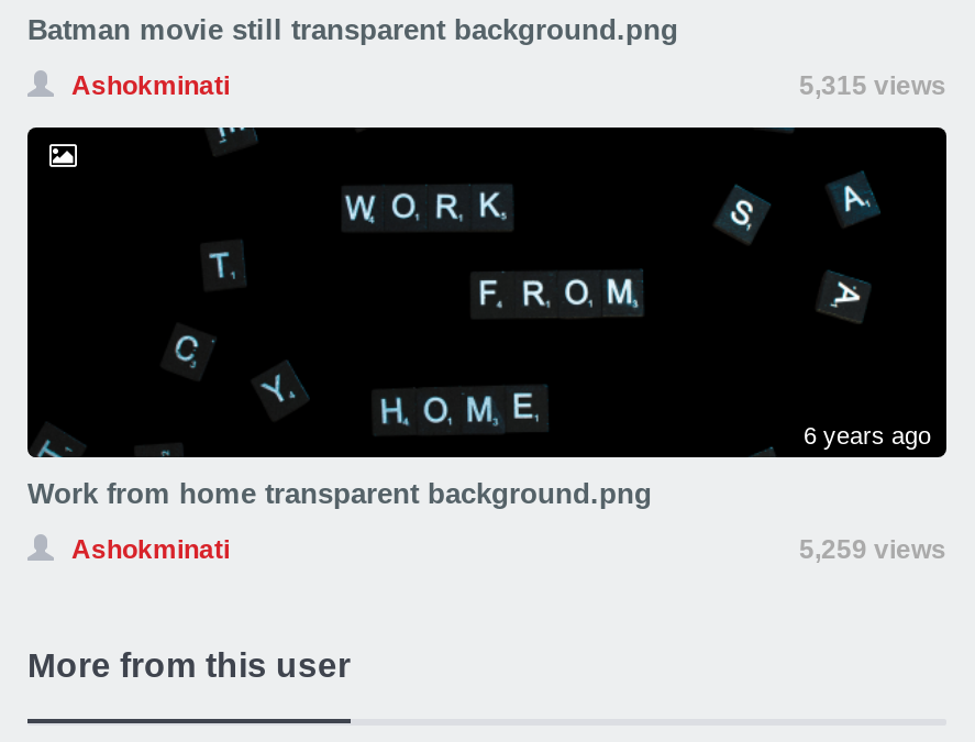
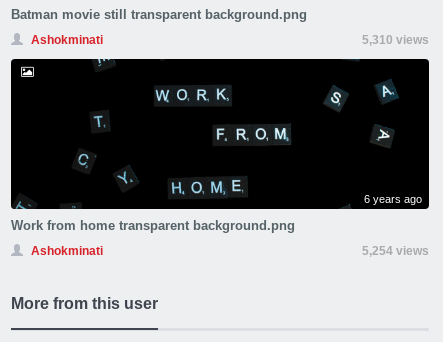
[799,70,946,101] 5,315 views -> [362,33,429,47] 5,310 views
[799,534,946,565] 5,259 views -> [362,244,429,258] 5,254 views

